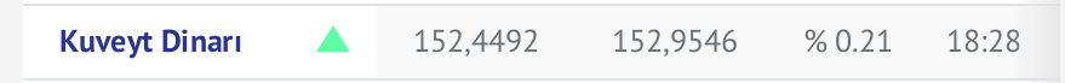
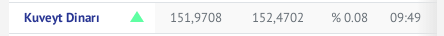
[413,20,539,61] 152,4492 -> [170,9,222,26] 151,9708
[612,20,738,61] 152,9546 -> [252,9,304,26] 152,4702
[803,20,893,61] % 0.21 -> [331,9,368,26] % 0.08
[946,20,1021,61] 18:28 -> [390,9,421,26] 09:49

